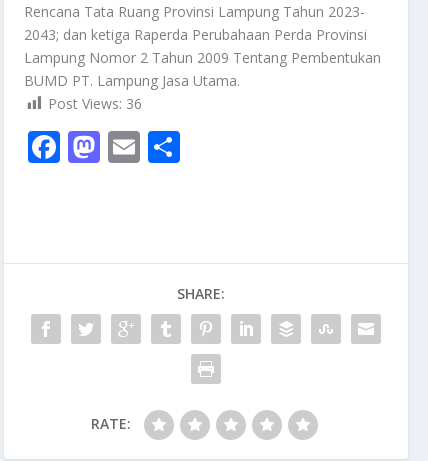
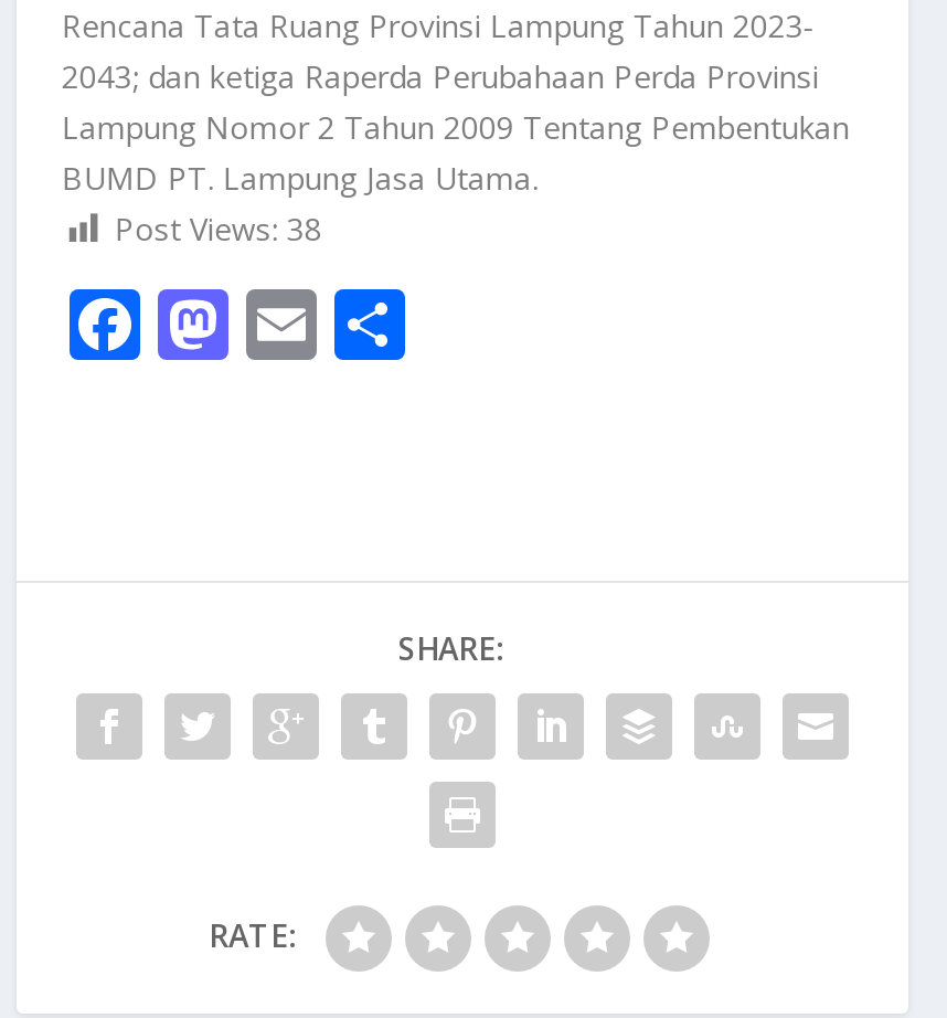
[48,94,142,113] Post Views: 36 -> [115,208,322,250] Post Views: 38

